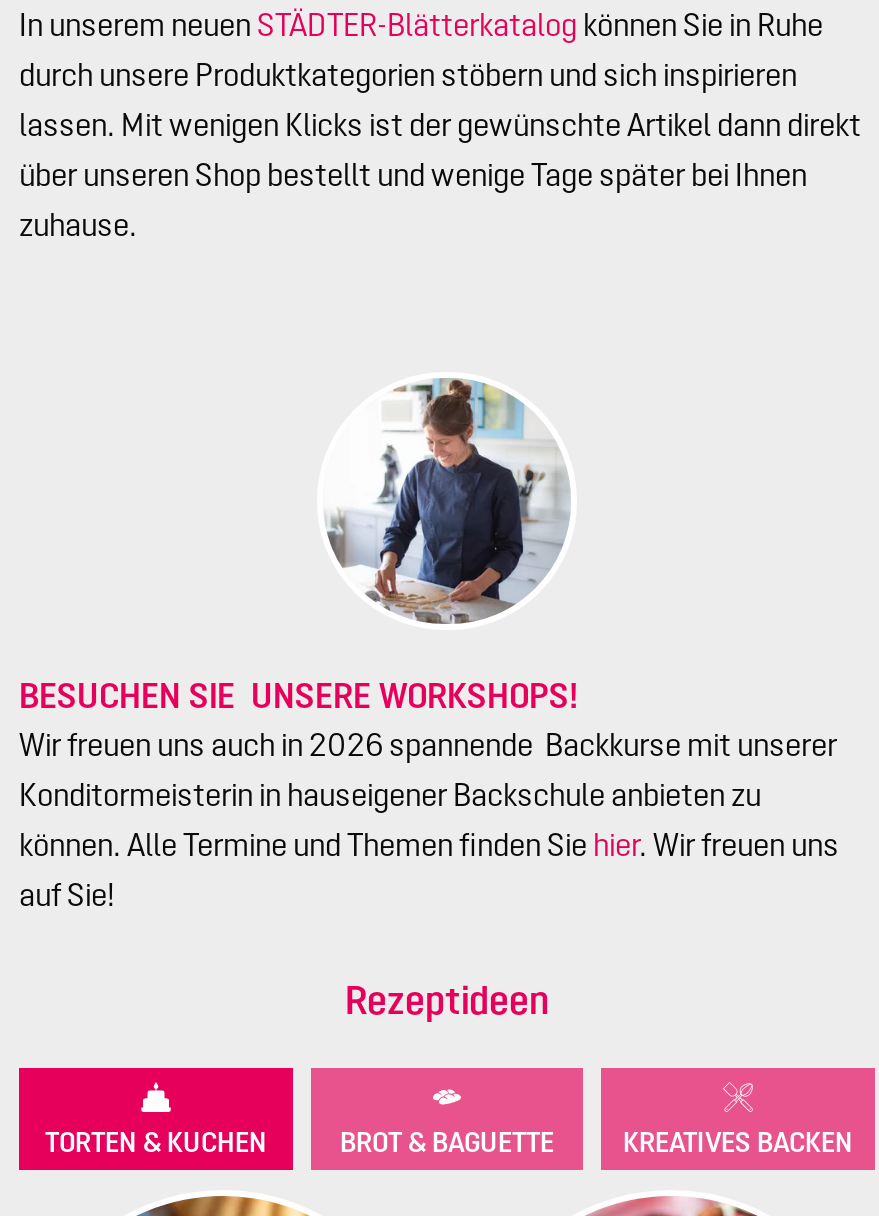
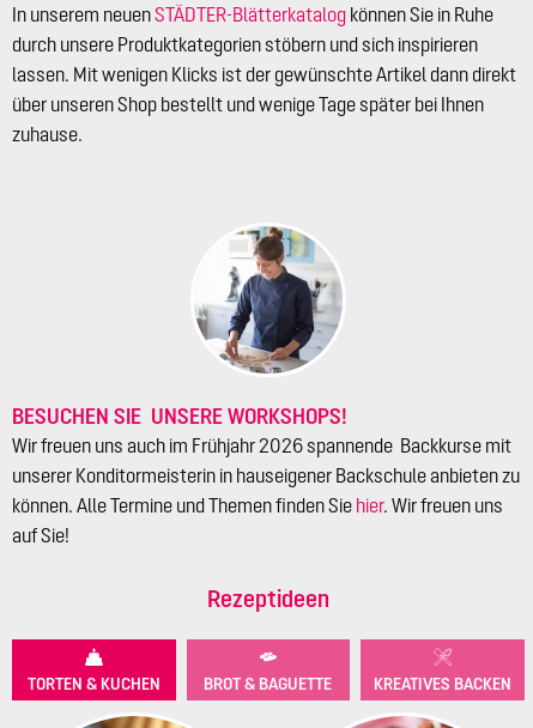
[19,726,837,812] Wir freuen uns auch in 2026 spannende Backkurse mit unserer | Konditormeisterin in hauseigener Backschule anbieten zu -> [12,435,520,486] Wir freuen uns auch im Frühjahr 2026 spannende Backkurse mit | unserer Konditormeisterin in hauseigener Backschule anbieten zu

